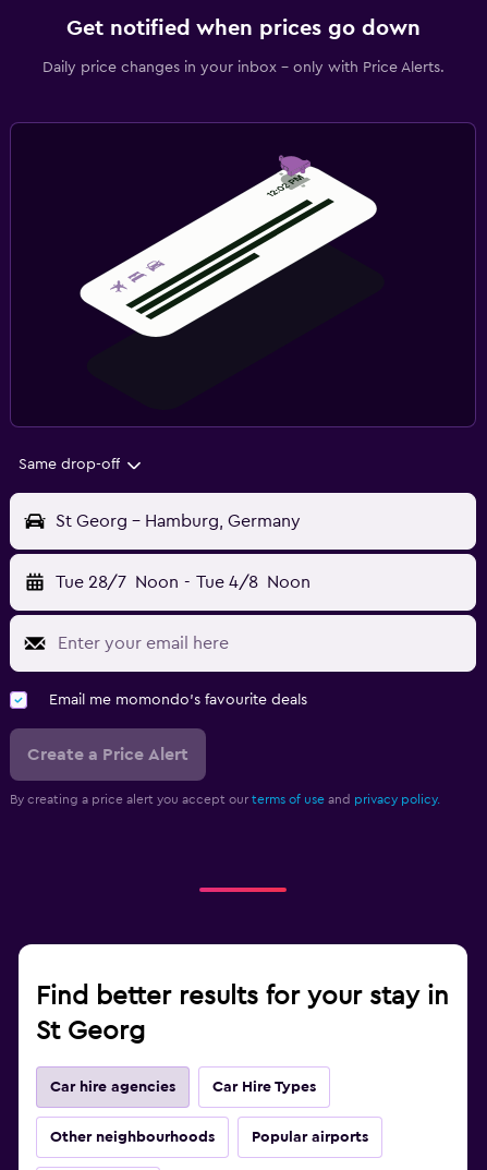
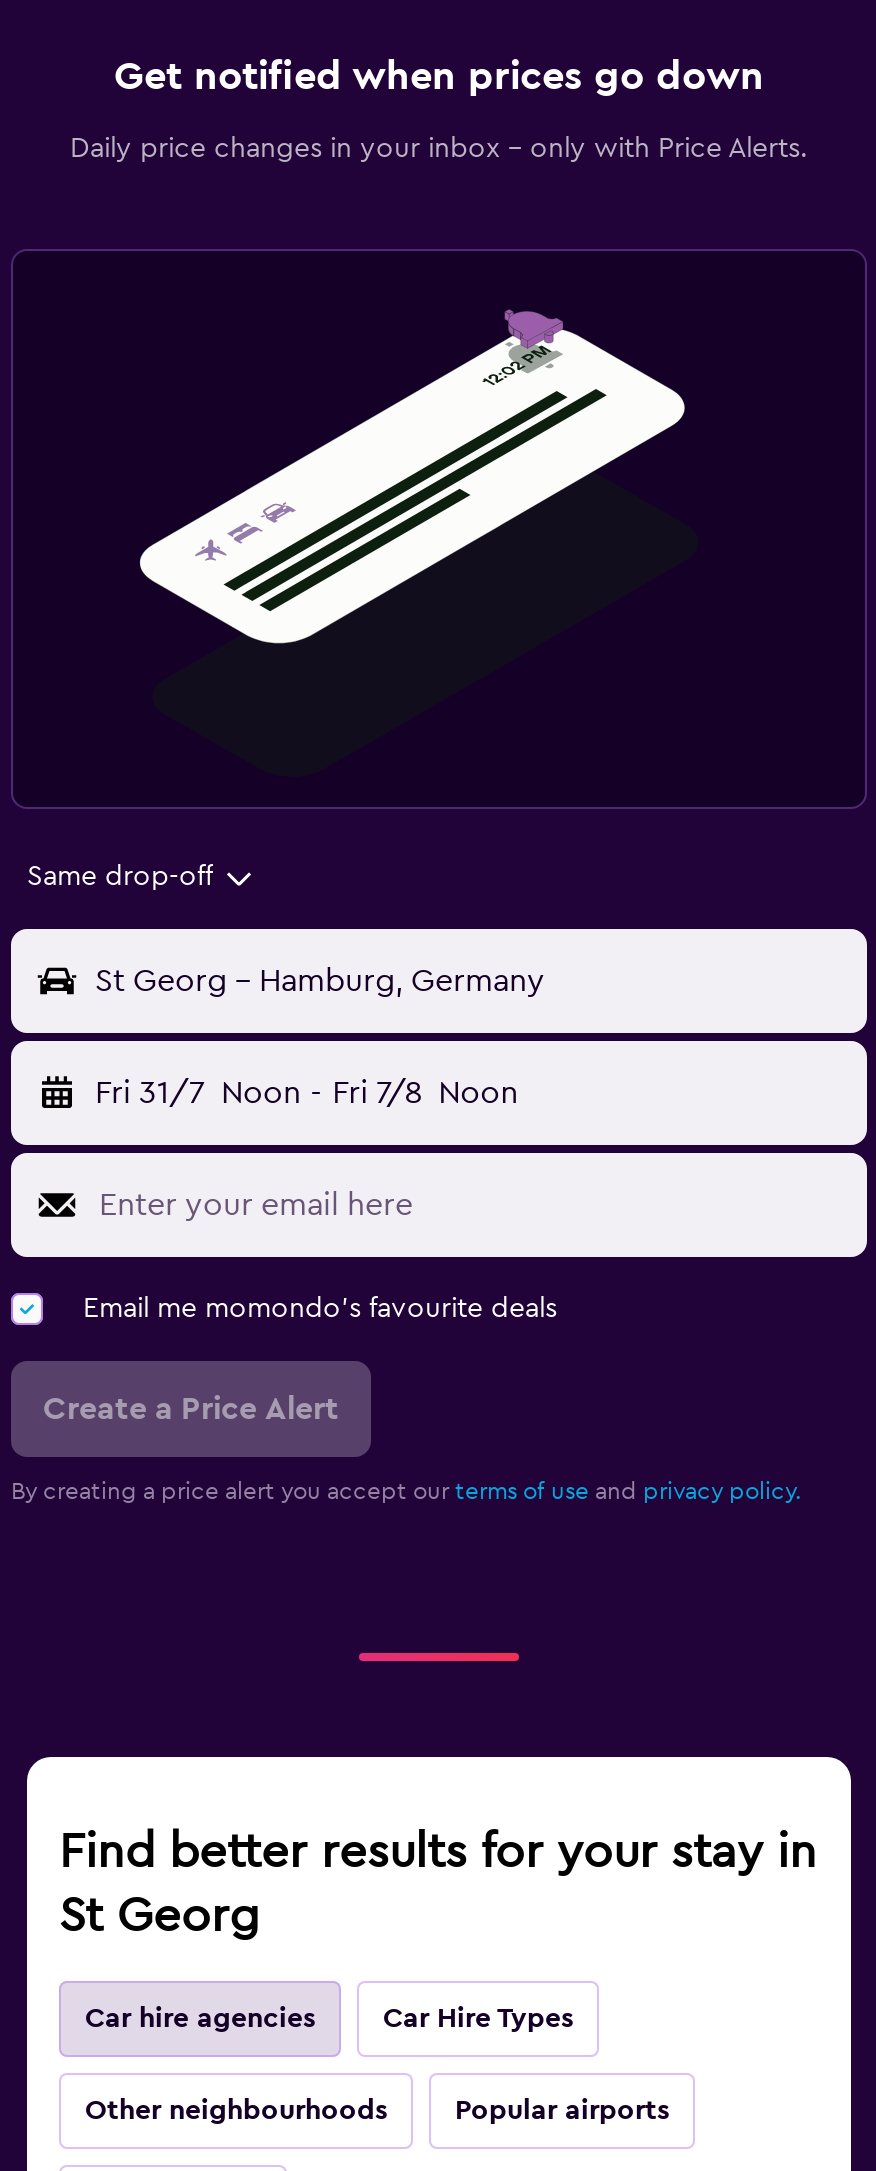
[56,574,310,591] Tue 28/7 Noon - Tue 4/8 Noon -> [95,1078,518,1110] Fri 31/7 Noon - Fri 7/8 Noon

